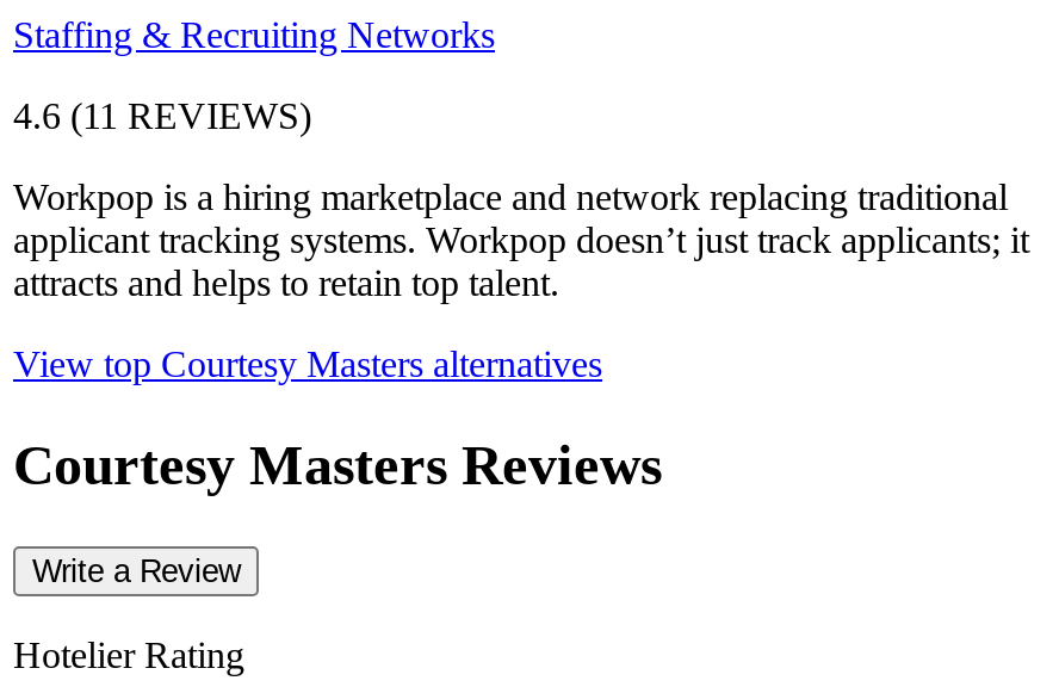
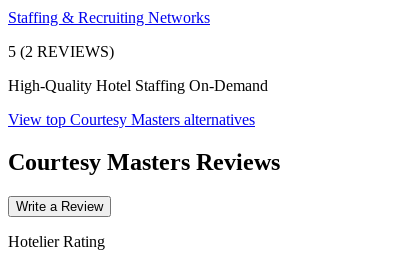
[13,96,311,137] 4.6 (11 REVIEWS) -> [8,43,114,60] 5 (2 REVIEWS)
[13,177,1029,304] Workpop is a hiring marketplace and network replacing traditional | applicant tracking systems. Workpop doesn’t just track applicants; it | attracts and helps to retain top talent. -> [8,77,268,94] High-Quality Hotel Staffing On-Demand

